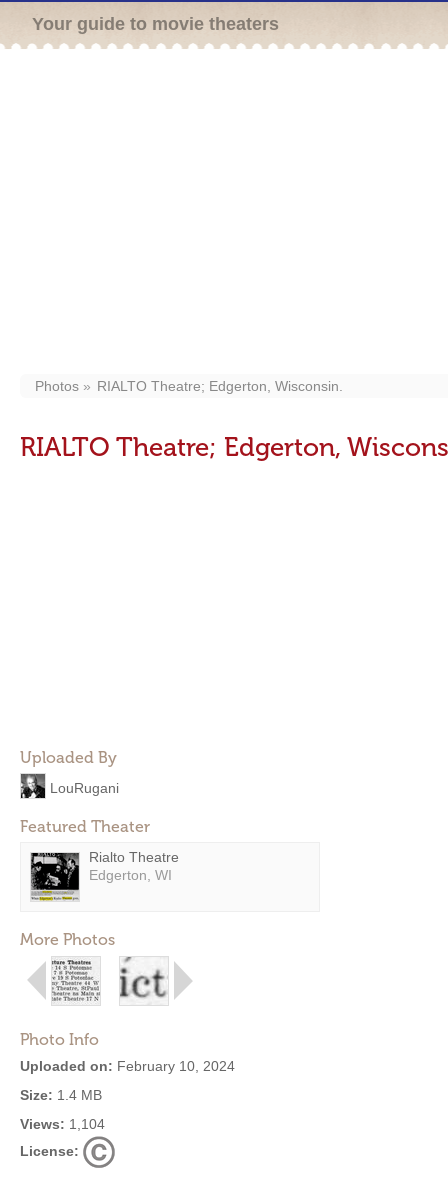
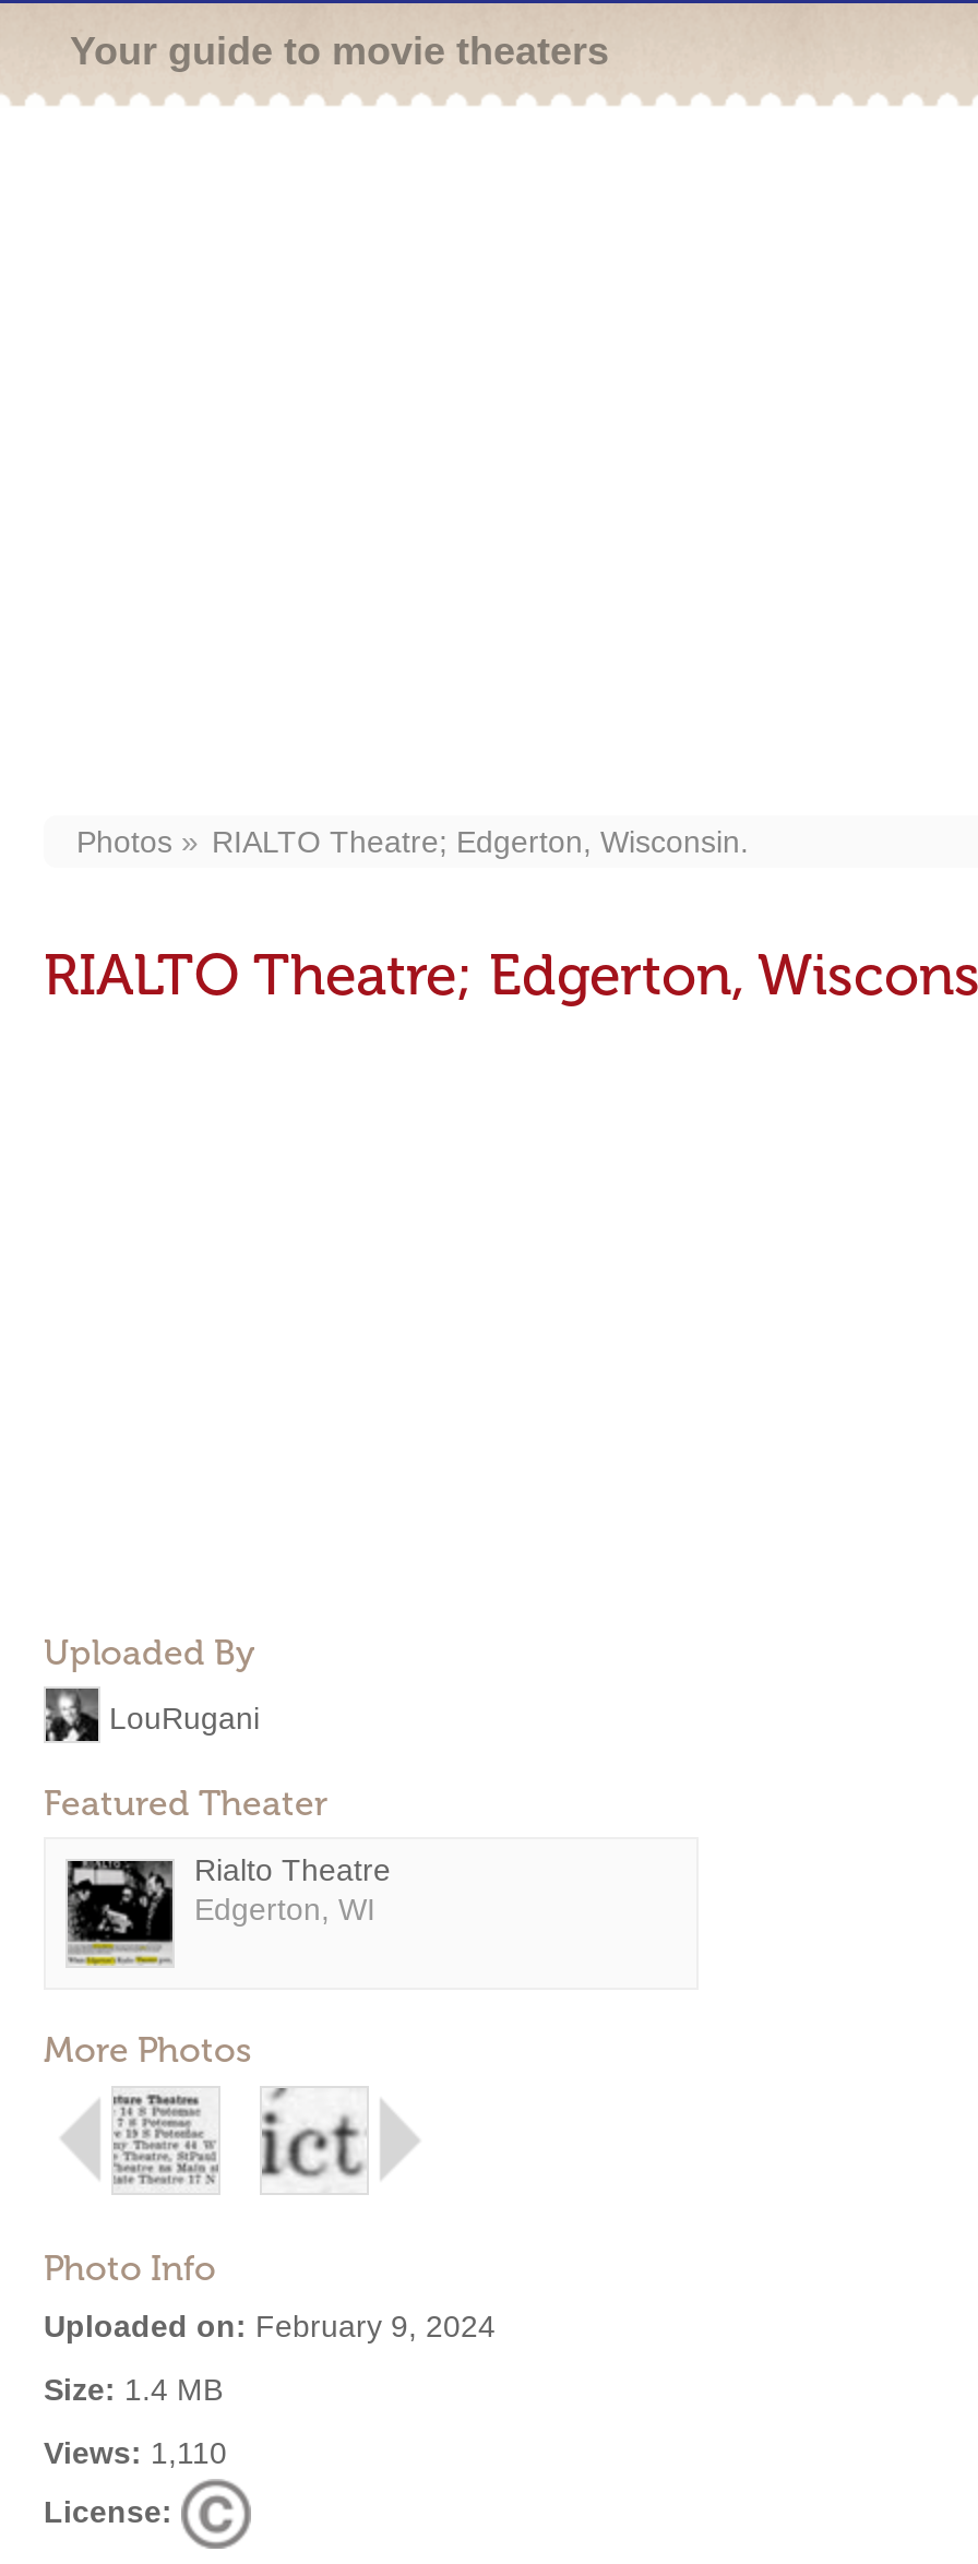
[20,1058,235,1074] Uploaded on: February 10, 2024 -> [44,2309,496,2344] Uploaded on: February 9, 2024
[20,1116,105,1132] Views: 1,104 -> [44,2435,227,2470] Views: 1,110

